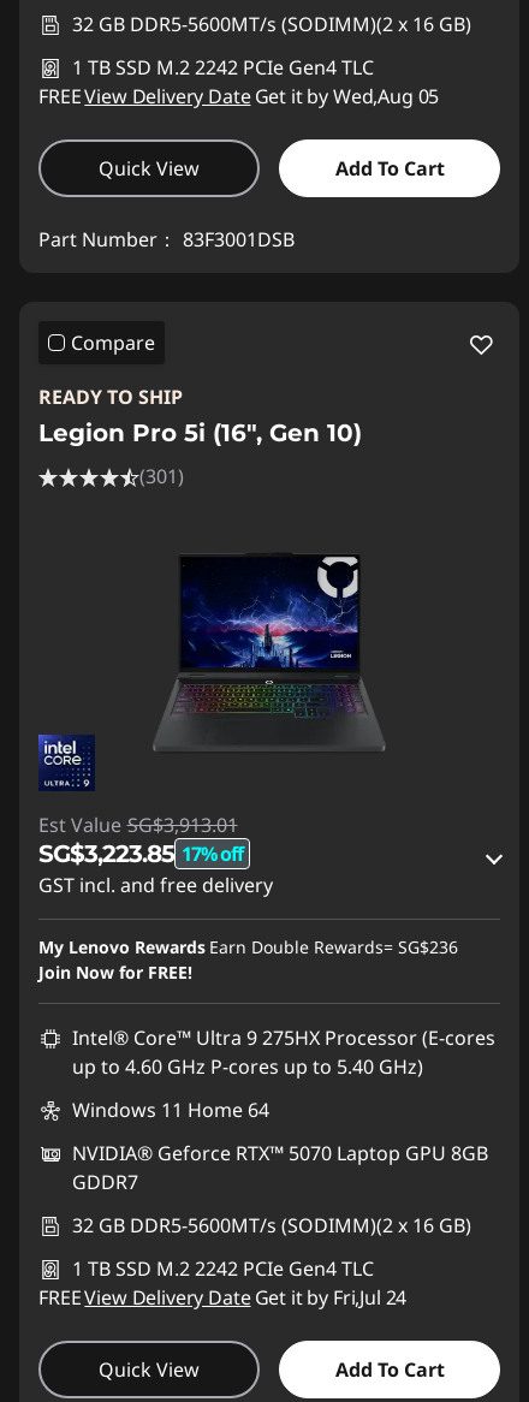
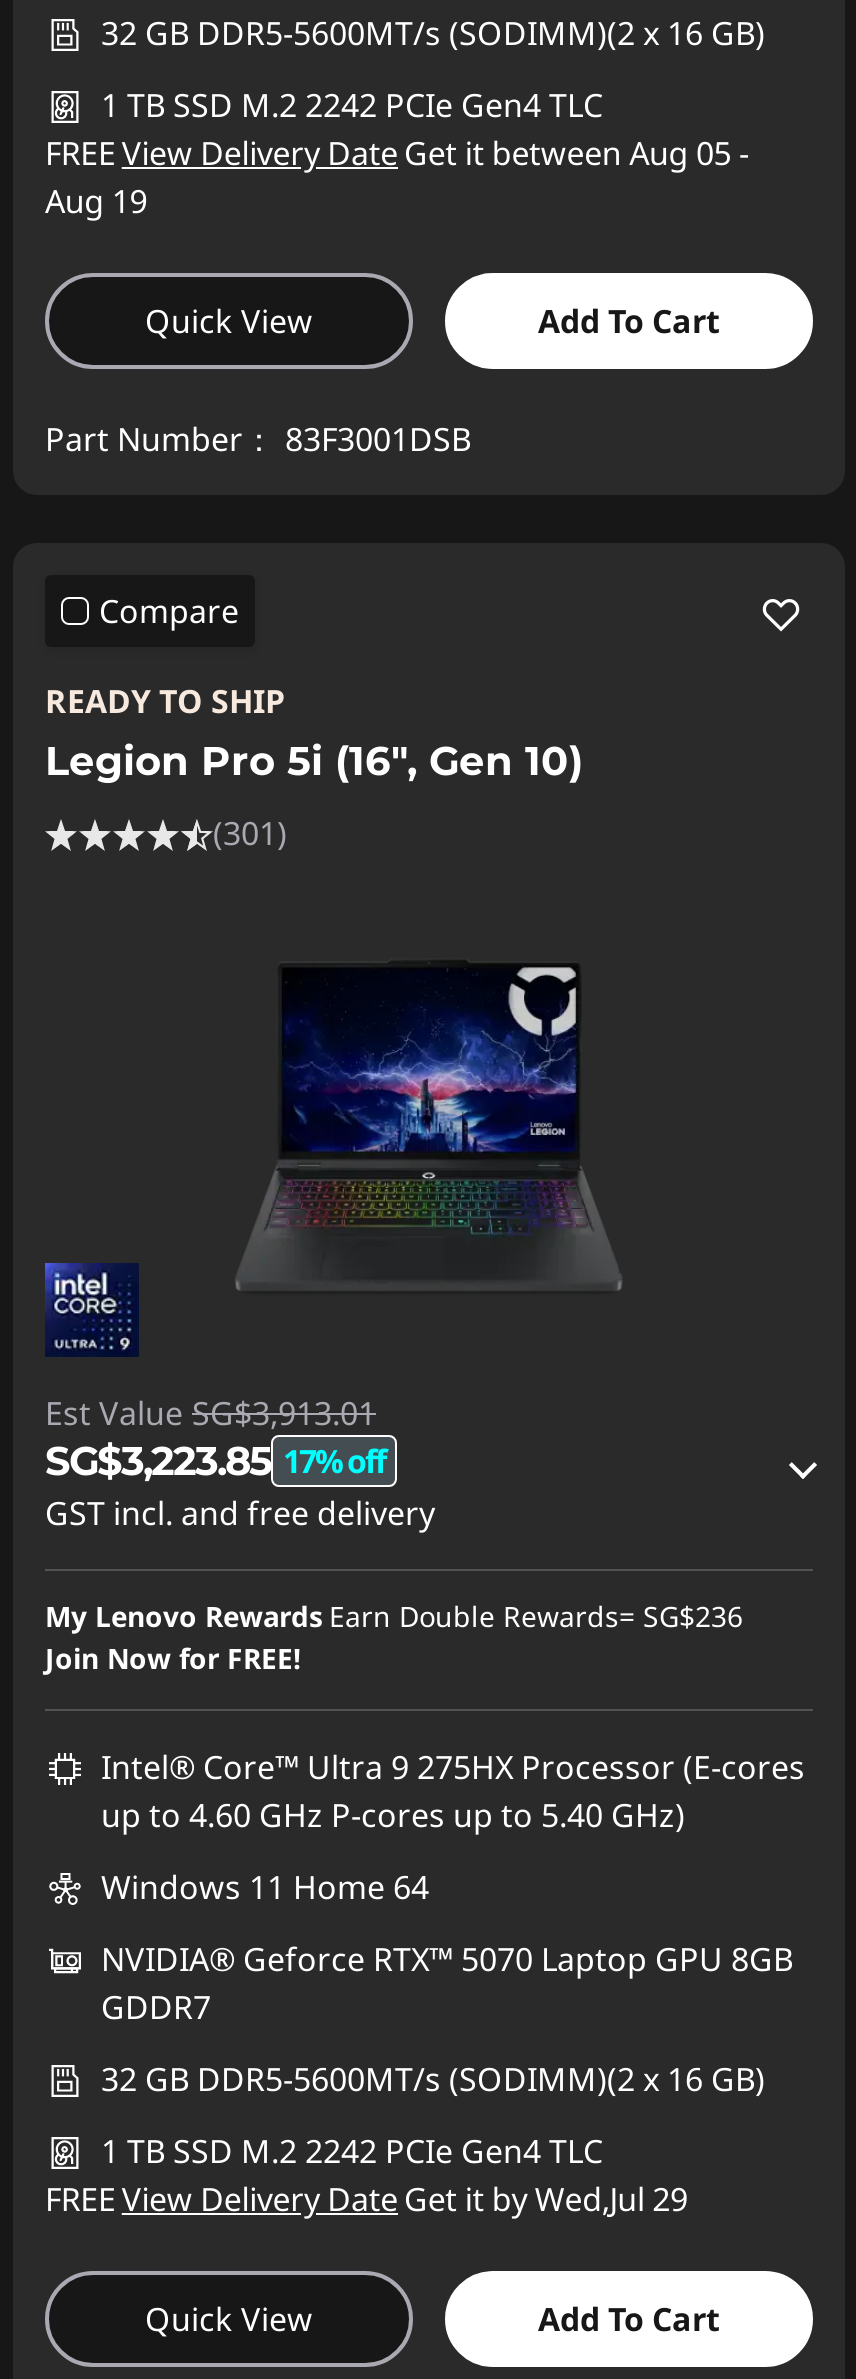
[38,83,439,109] FREE View Delivery Date Get it by Wed,Aug 05 -> [45,130,749,222] FREE View Delivery Date Get it between Aug 05 - | Aug 19
[38,1284,407,1310] FREE View Delivery Date Get it by Fri,Jul 24 -> [45,2176,688,2220] FREE View Delivery Date Get it by Wed,Jul 29

